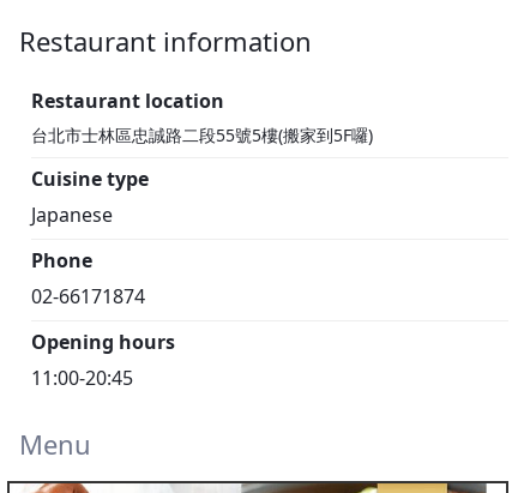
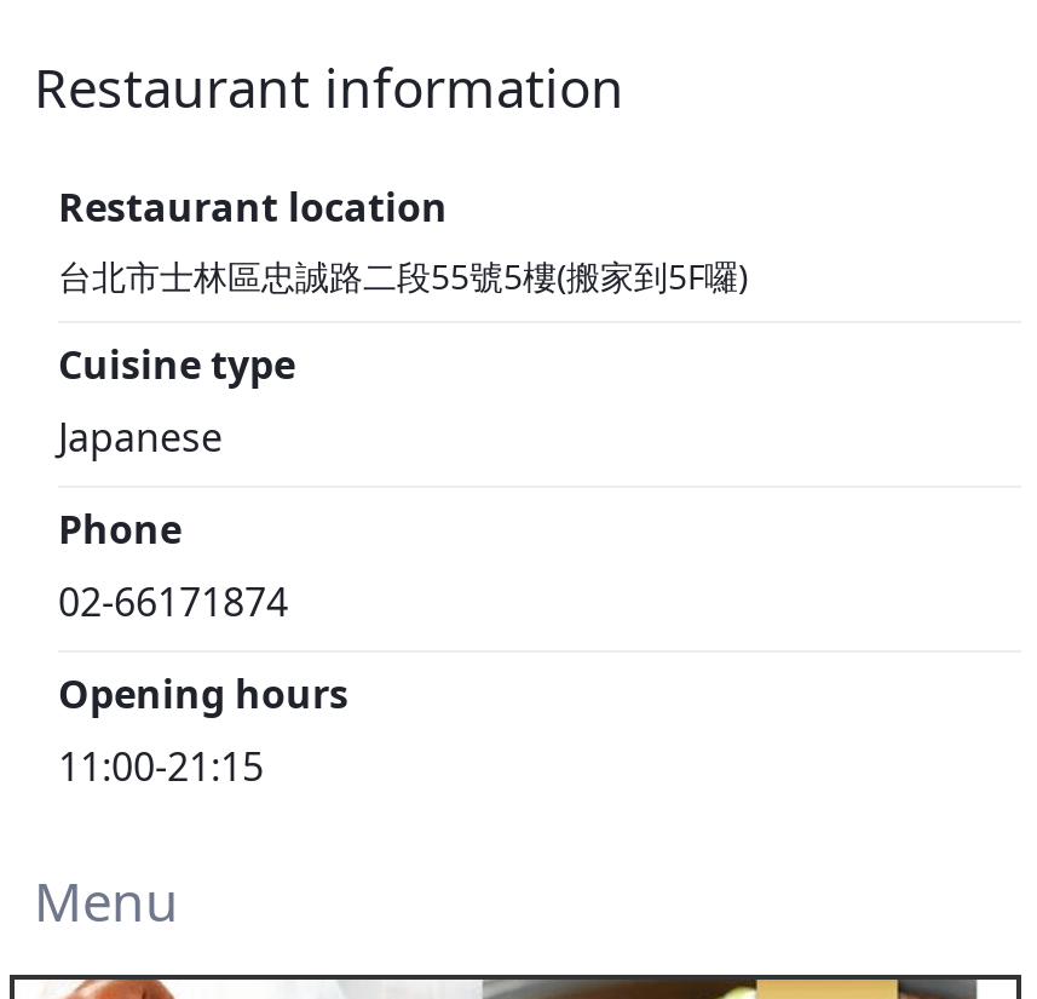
[31,365,133,391] 11:00-20:45 -> [58,740,264,793] 11:00-21:15

